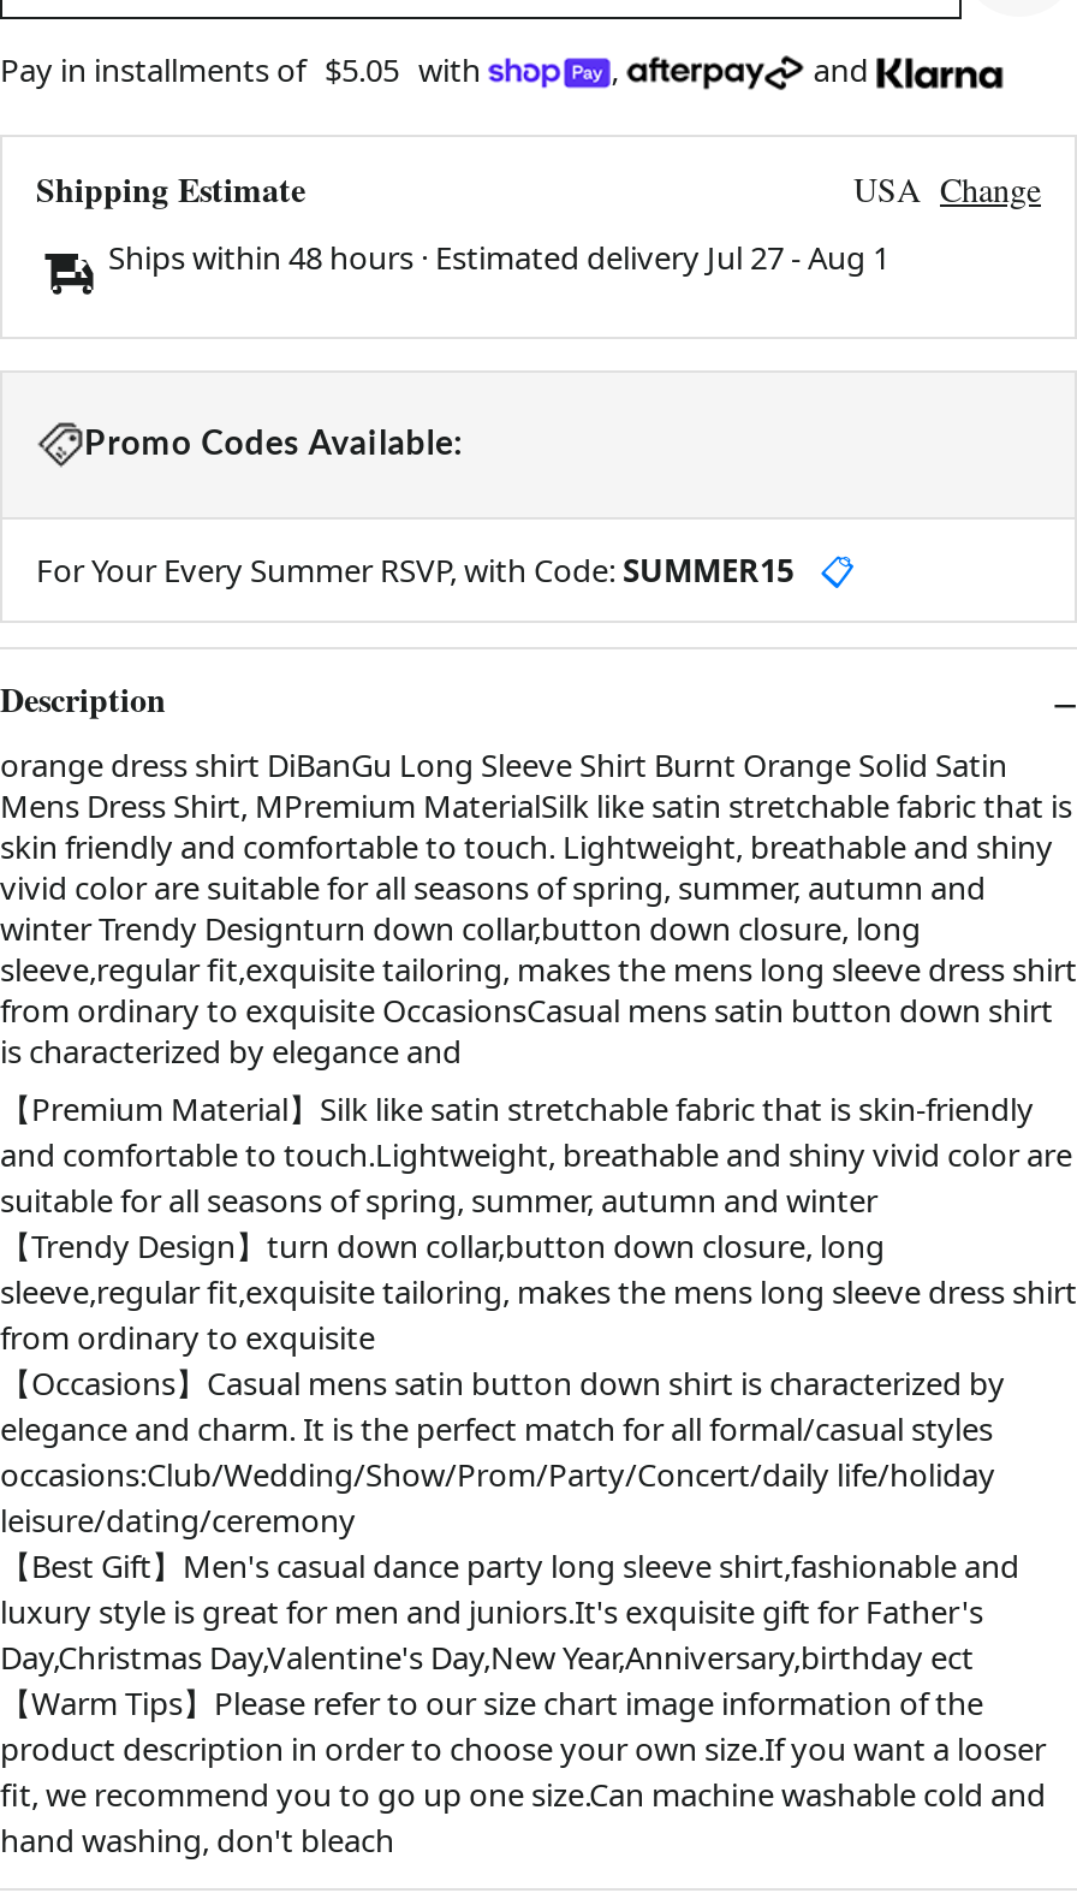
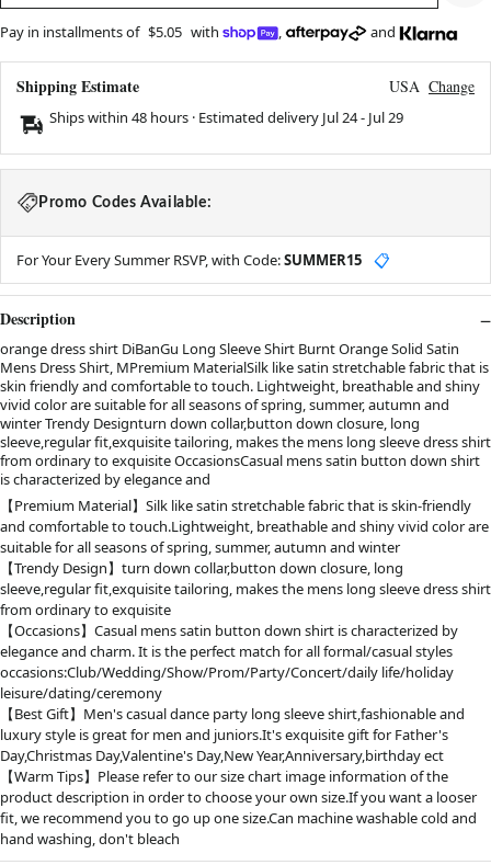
[108,235,889,278] Ships within 48 hours · Estimated delivery Jul 27 - Aug 1 -> [49,107,403,127] Ships within 48 hours · Estimated delivery Jul 24 - Jul 29

